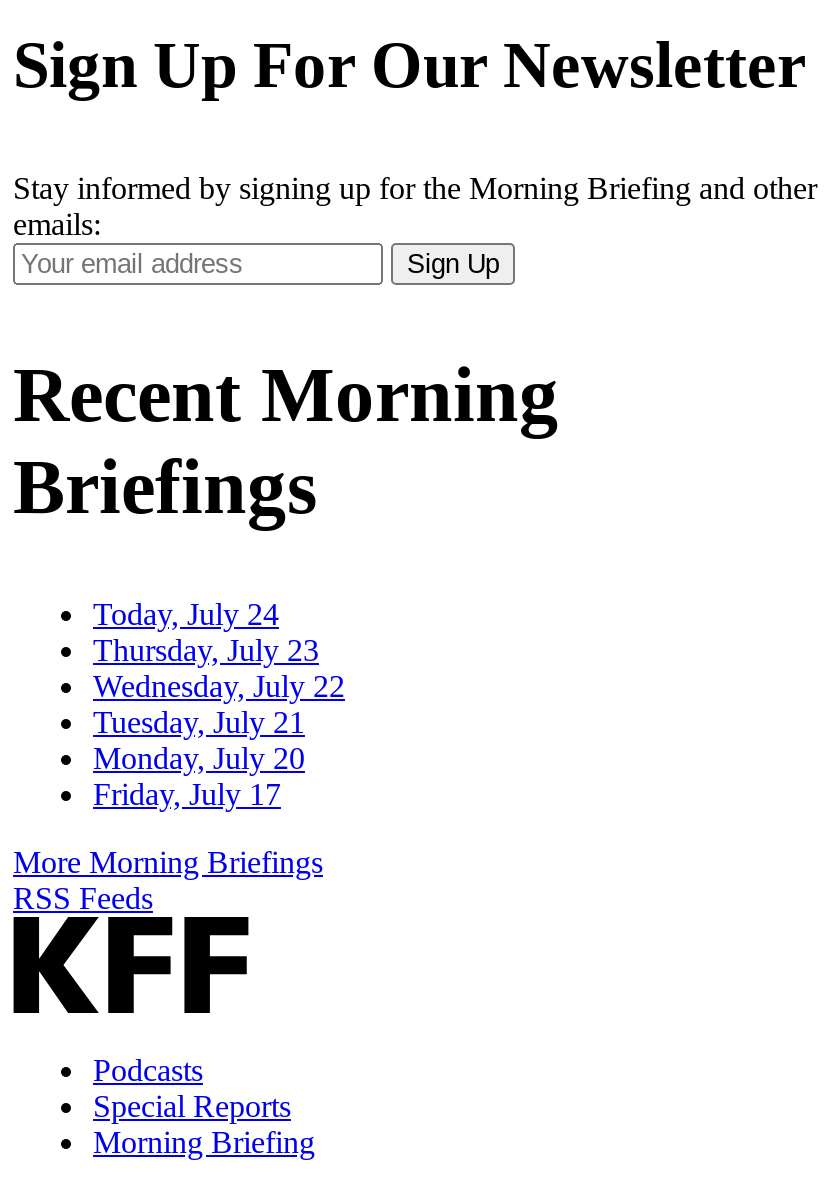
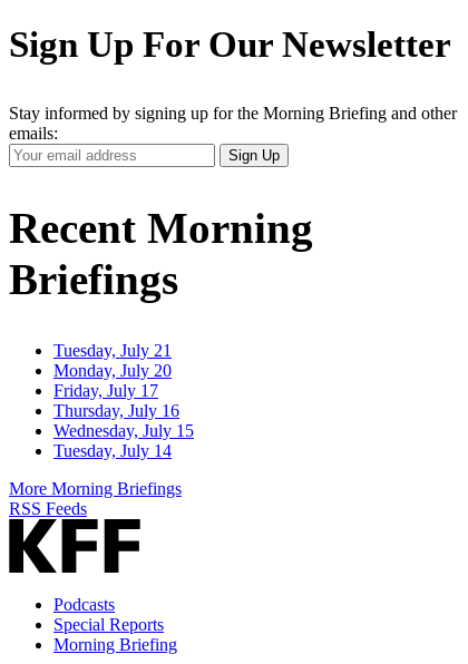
[93,597,345,703] Today, July 24 | Thursday, July 23 | Wednesday, July 22 -> none
moved [93,705,305,811] -> [53,341,172,400]: Tuesday, July 21 | Monday, July 20 | Friday, July 17
none -> [53,401,194,460] Thursday, July 16 | Wednesday, July 15 | Tuesday, July 14

